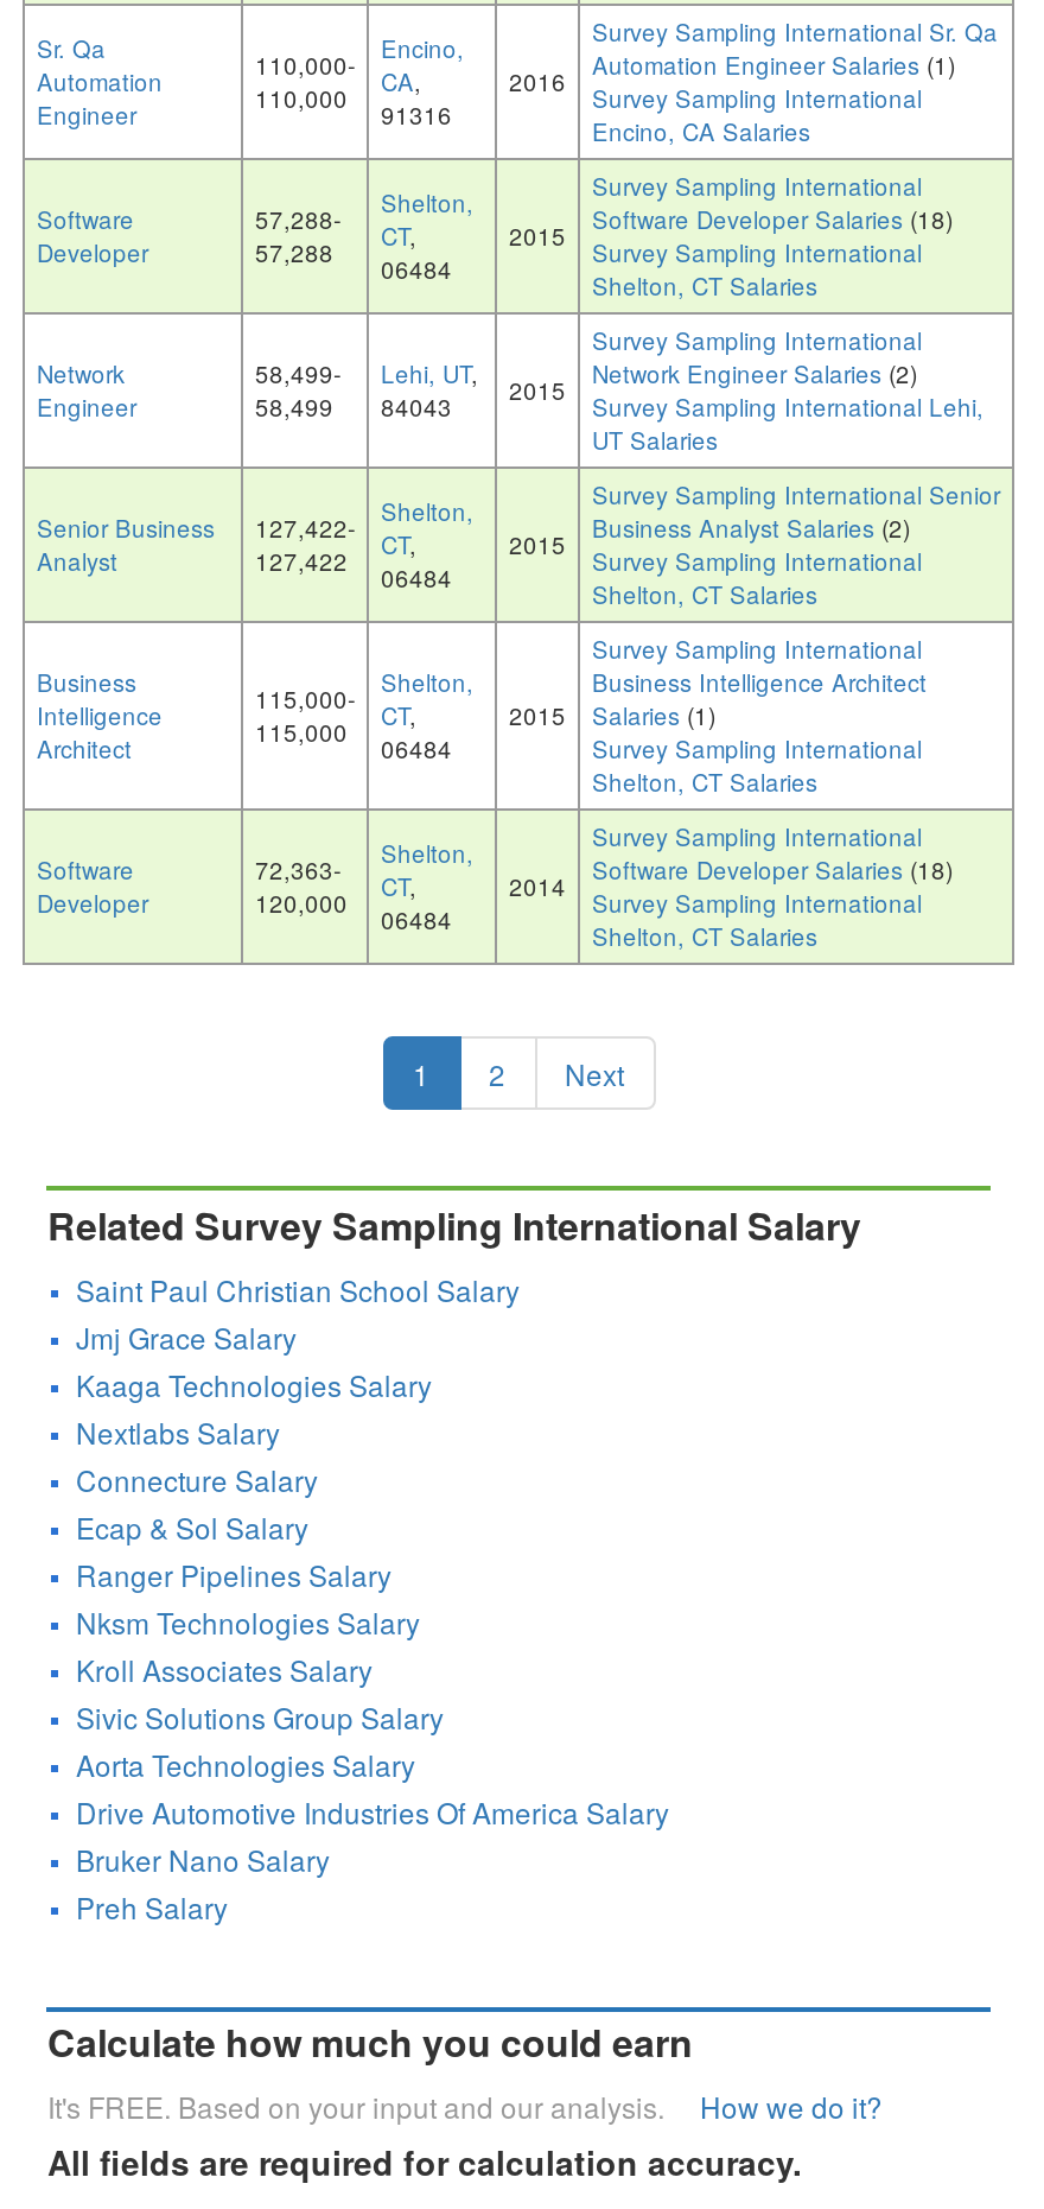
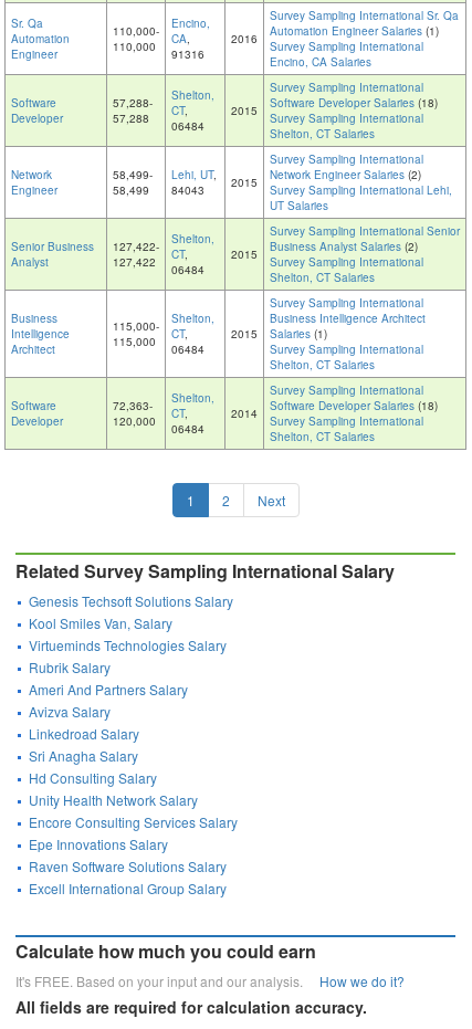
[76,1269,669,1927] Saint Paul Christian School Salary | Jmj Grace Salary | Kaaga Technologies Salary | Nextlabs Salary | Connecture Salary | Ecap & Sol Salary | Ranger Pipelines Salary | Nksm Technologies Salary | Kroll Associates Salary | Sivic Solutions Group Salary | Aorta Technologies Salary | Drive Automotive Industries Of America Salary | Bruker Nano Salary | Preh Salary -> [29,592,238,898] Genesis Techsoft Solutions Salary | Kool Smiles Van, Salary | Virtueminds Technologies Salary | Rubrik Salary | Ameri And Partners Salary | Avizva Salary | Linkedroad Salary | Sri Anagha Salary | Hd Consulting Salary | Unity Health Network Salary | Encore Consulting Services Salary | Epe Innovations Salary | Raven Software Solutions Salary | Excell International Group Salary

